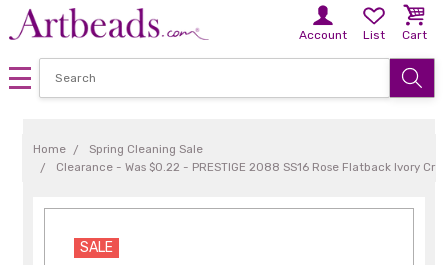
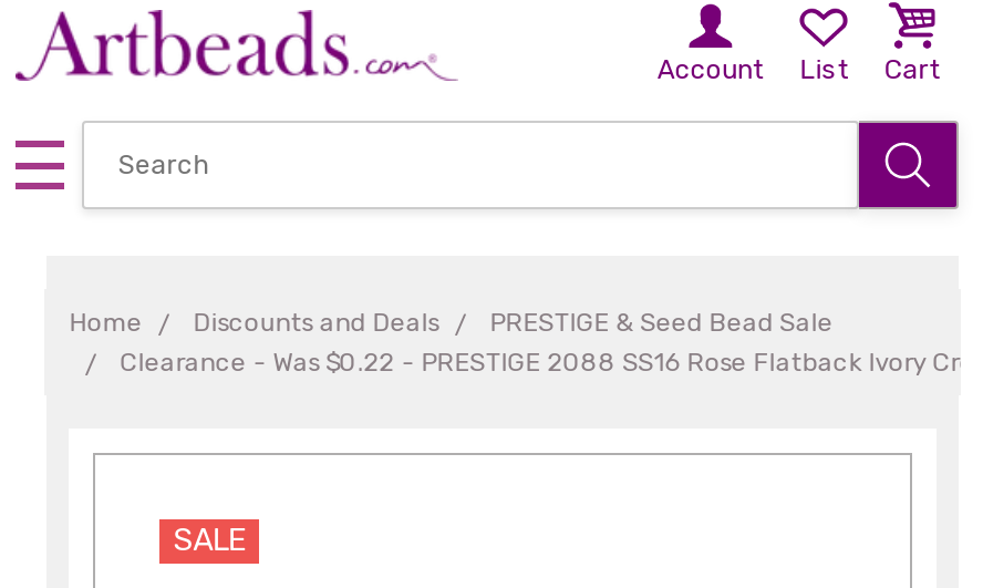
[89,142,203,156] Spring Cleaning Sale -> [193,307,833,338] Discounts and Deals | PRESTIGE & Seed Bead Sale

